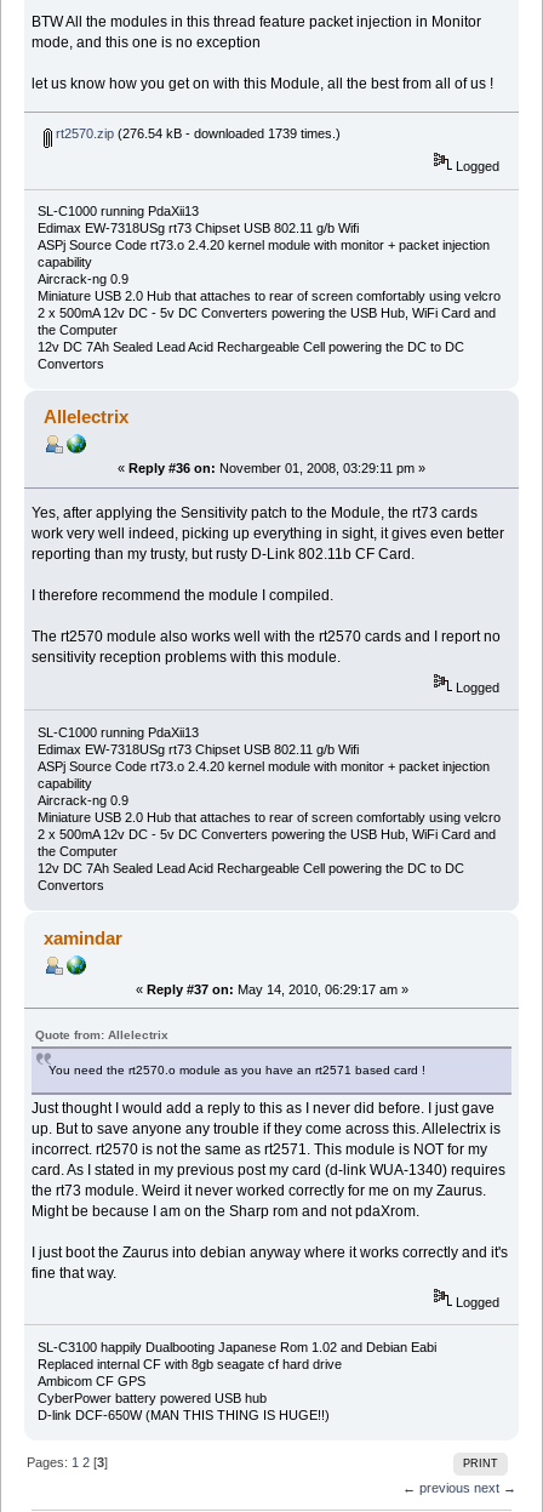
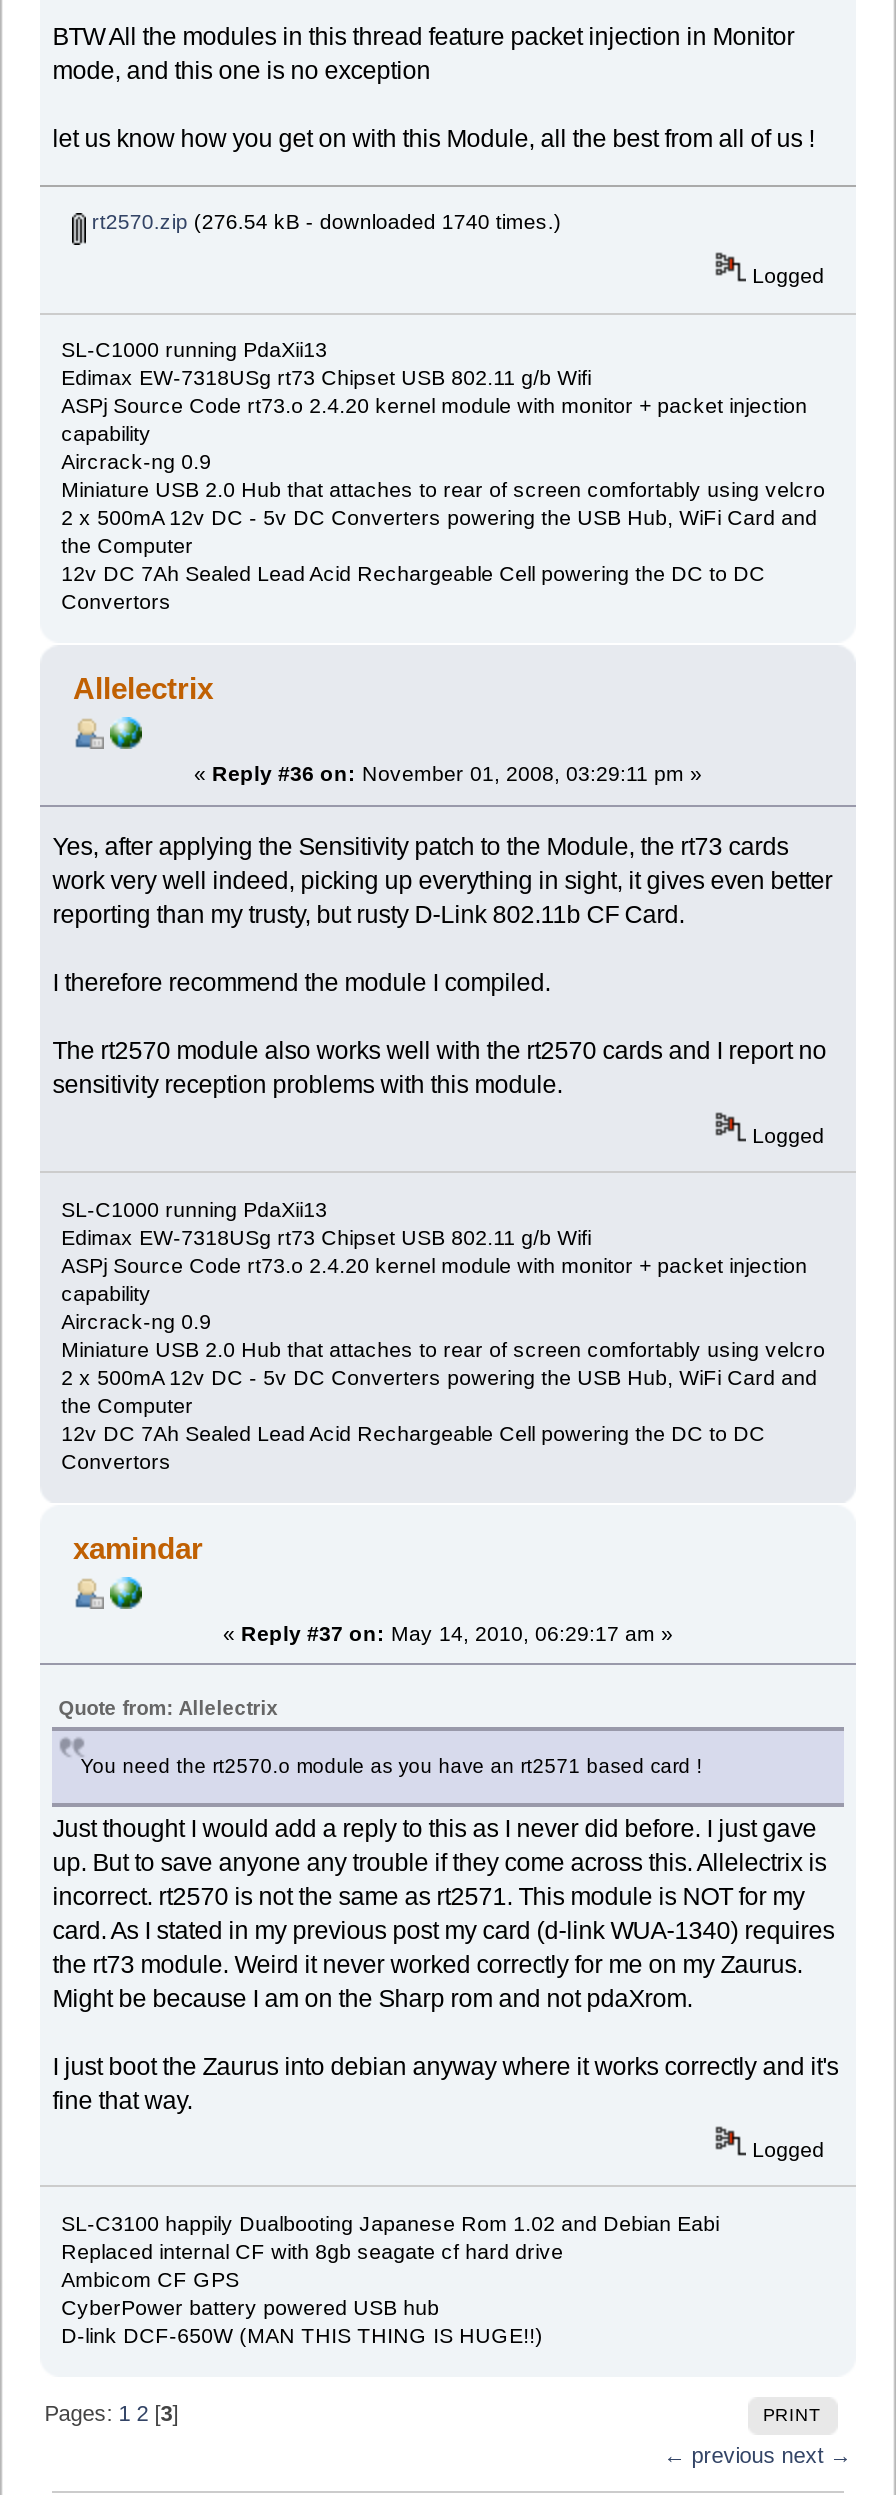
[52,126,340,141] rt2570.zip (276.54 kB - downloaded 1739 times.) -> [86,209,562,233] rt2570.zip (276.54 kB - downloaded 1740 times.)

